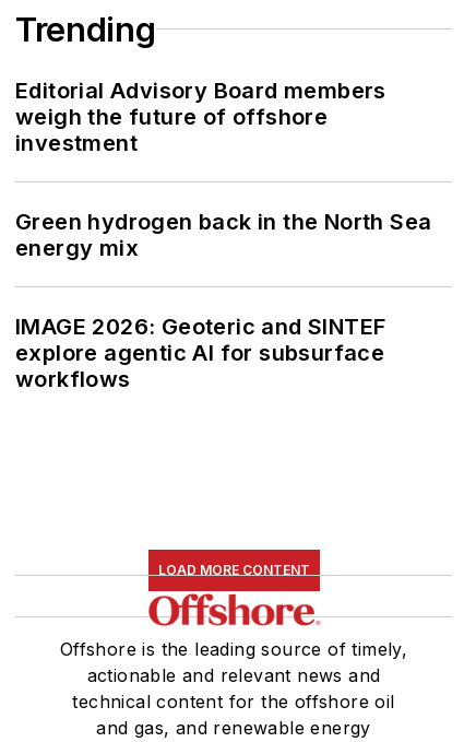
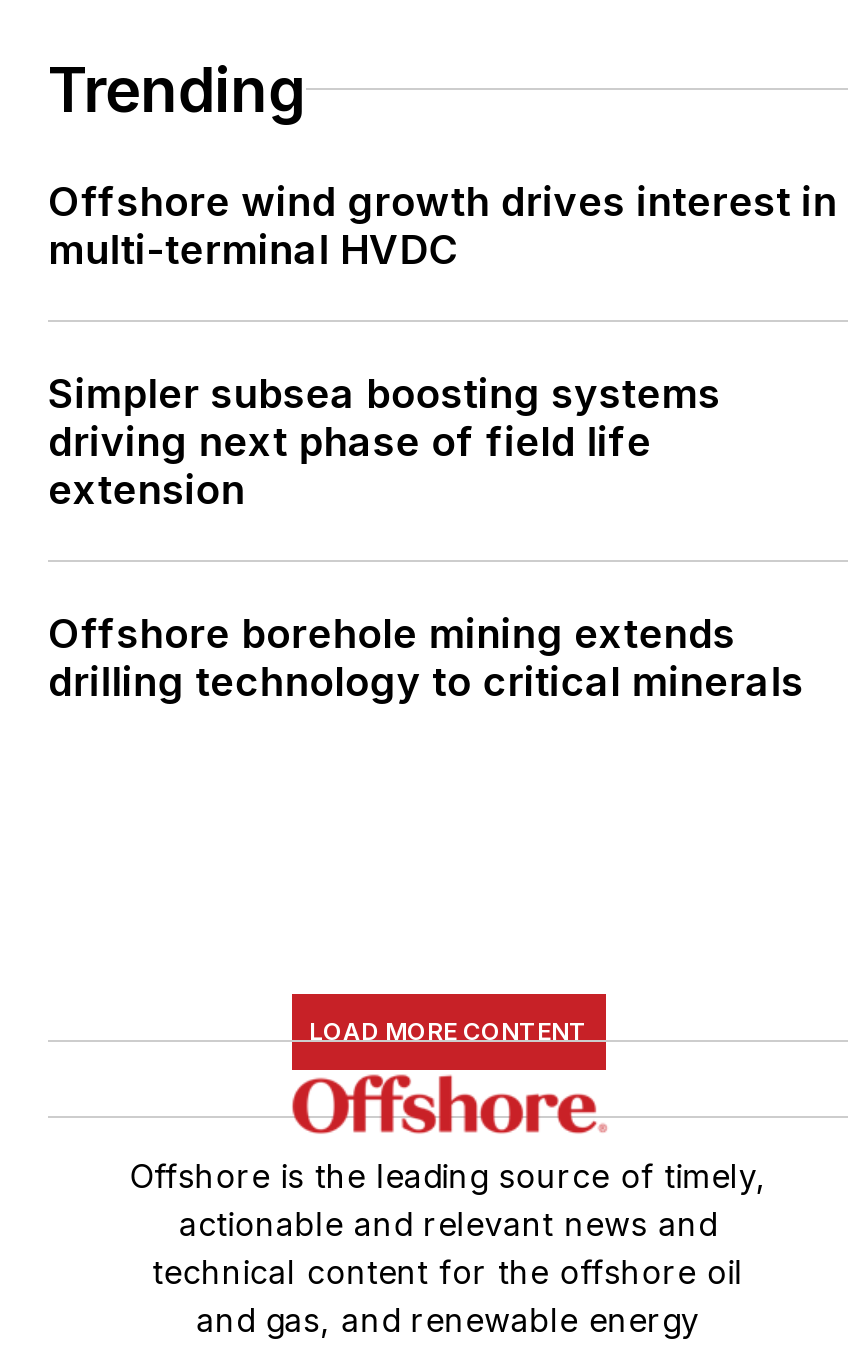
[15,77,386,156] Editorial Advisory Board members | weigh the future of offshore | investment -> [48,178,837,274] Offshore wind growth drives interest in | multi-terminal HVDC
[15,209,432,261] Green hydrogen back in the North Sea | energy mix -> [48,370,721,514] Simpler subsea boosting systems | driving next phase of field life | extension
[15,313,386,392] IMAGE 2026: Geoteric and SINTEF | explore agentic AI for subsurface | workflows -> [48,610,804,706] Offshore borehole mining extends | drilling technology to critical minerals

